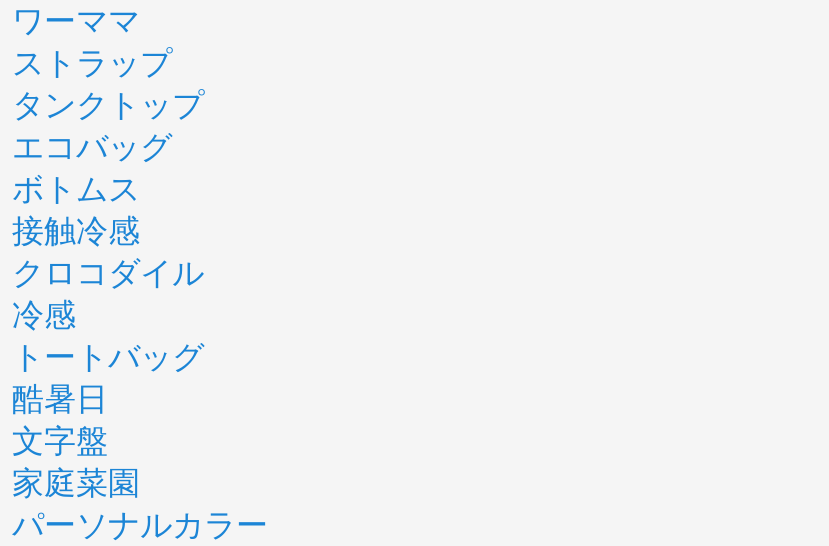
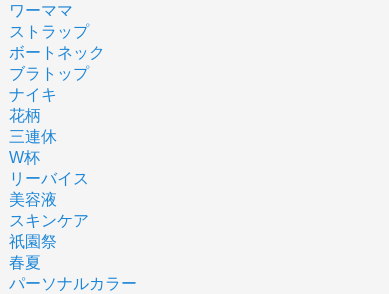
[12,89,204,501] タンクトップ | エコバッグ | ボトムス | 接触冷感 | クロコダイル | 冷感 | トートバッグ | 酷暑日 | 文字盤 | 家庭菜園 -> [9,44,105,271] ボートネック | ブラトップ | ナイキ | 花柄 | 三連休 | W杯 | リーバイス | 美容液 | スキンケア | 祇園祭 | 春夏

